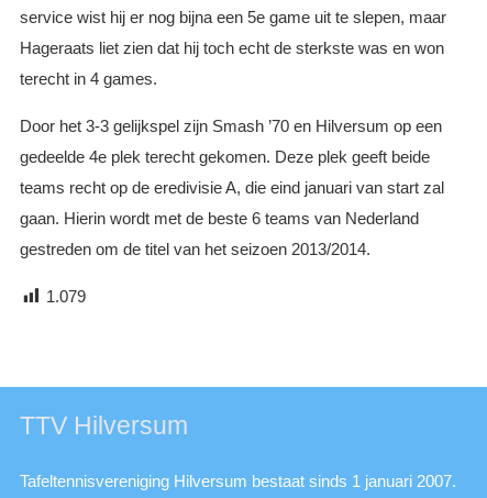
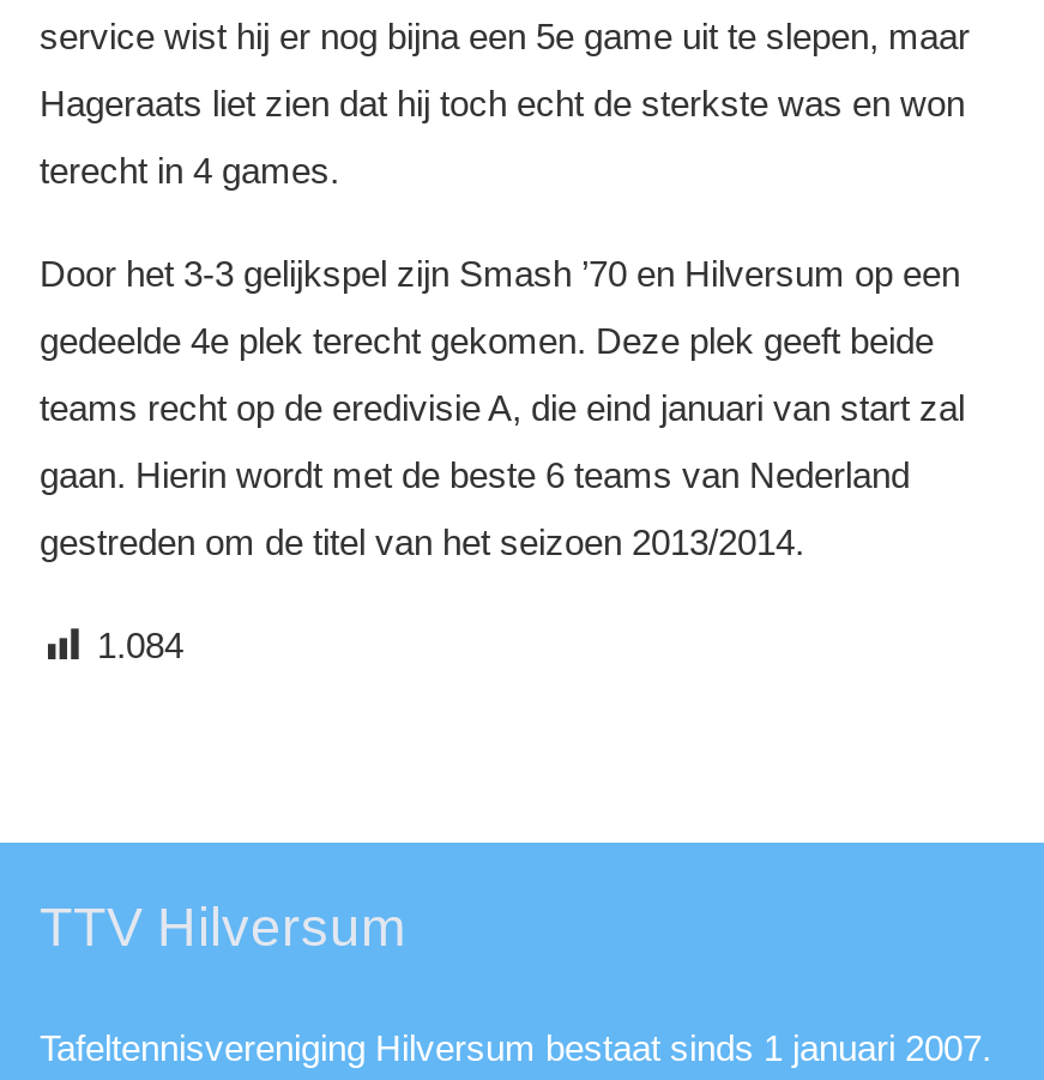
[46,287,85,306] 1.079 -> [97,625,183,665] 1.084

